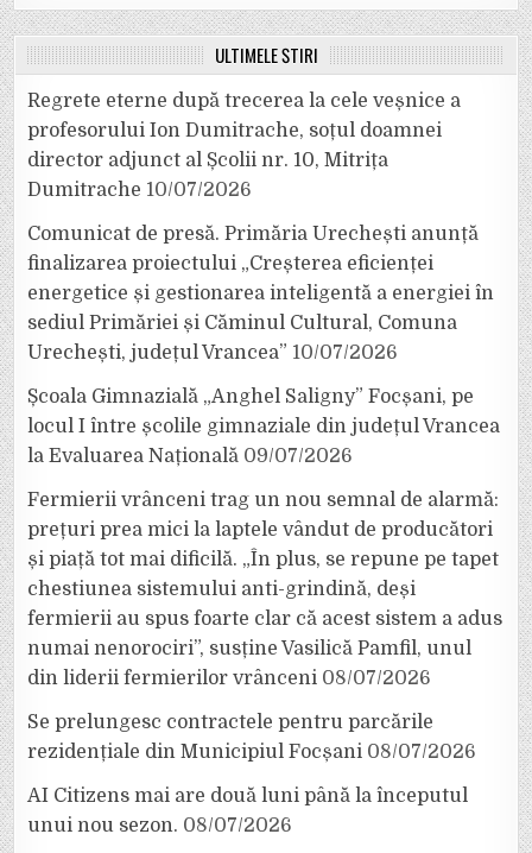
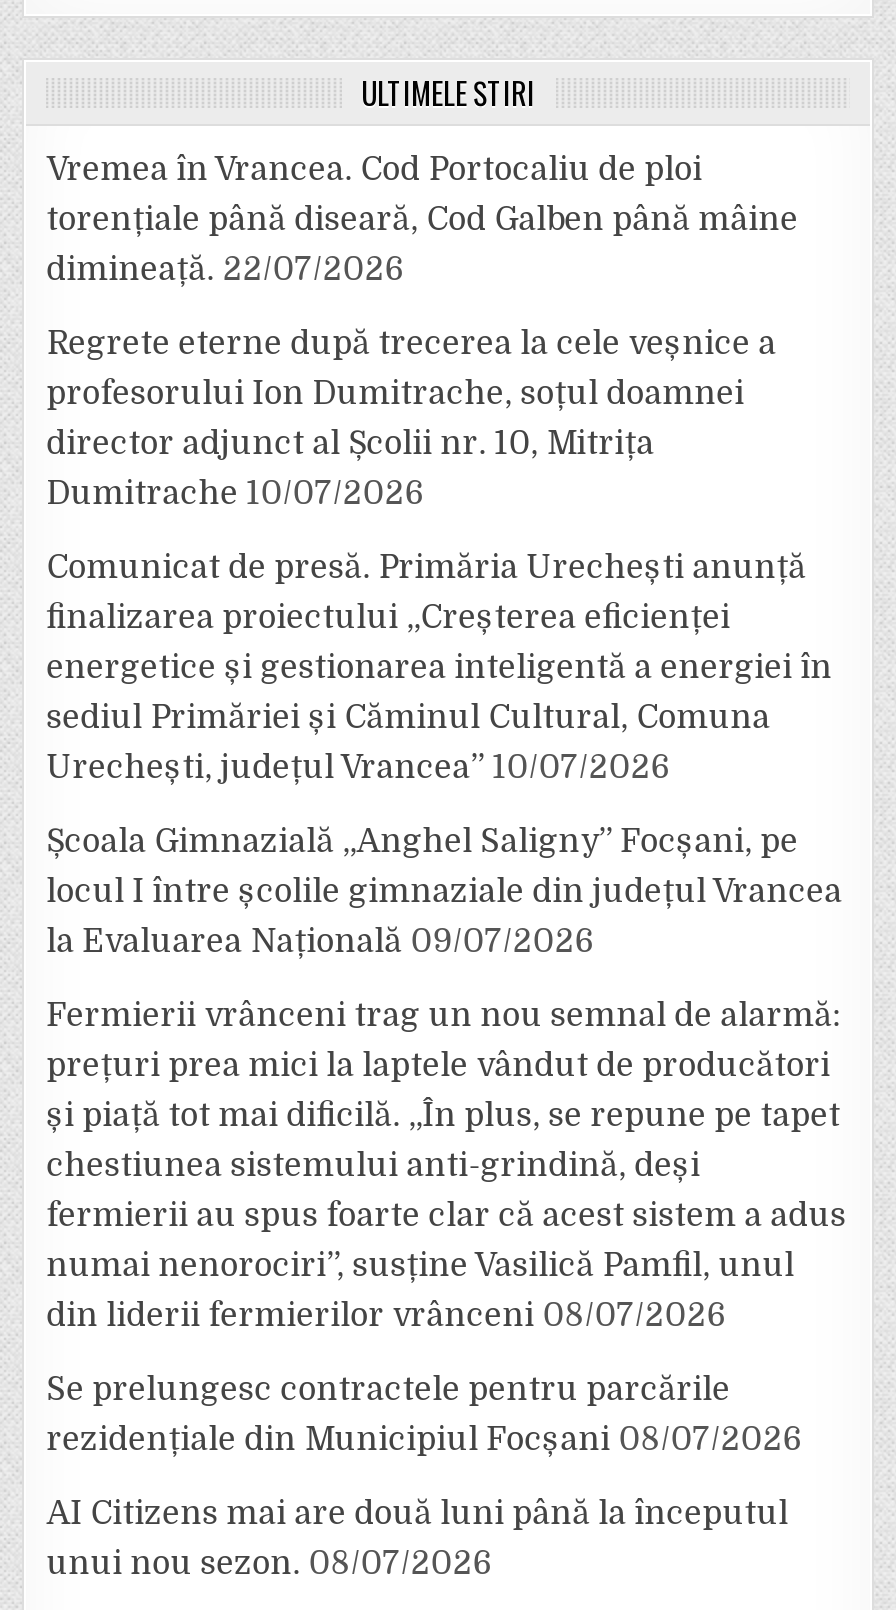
none -> [46,152,798,288] Vremea în Vrancea. Cod Portocaliu de ploi | torențiale până diseară, Cod Galben până mâine | dimineață. 22/07/2026

